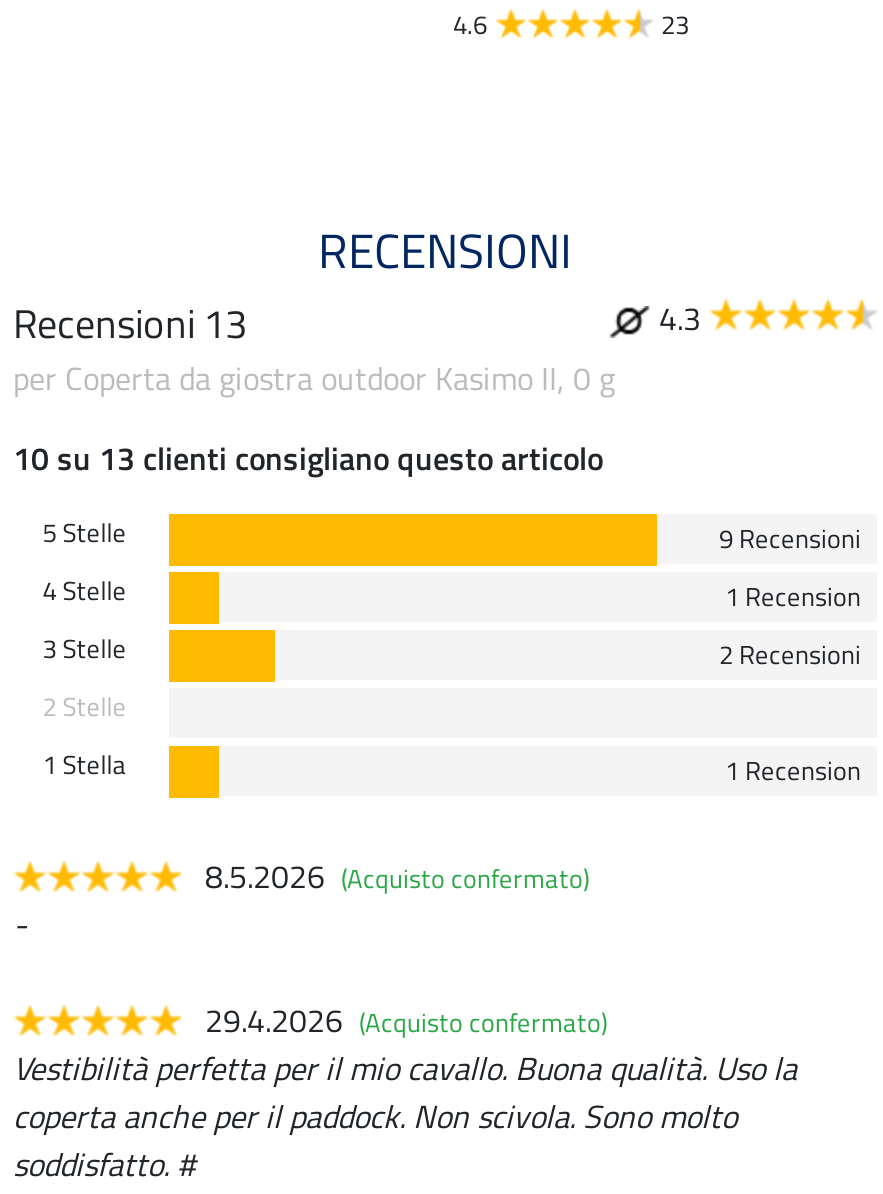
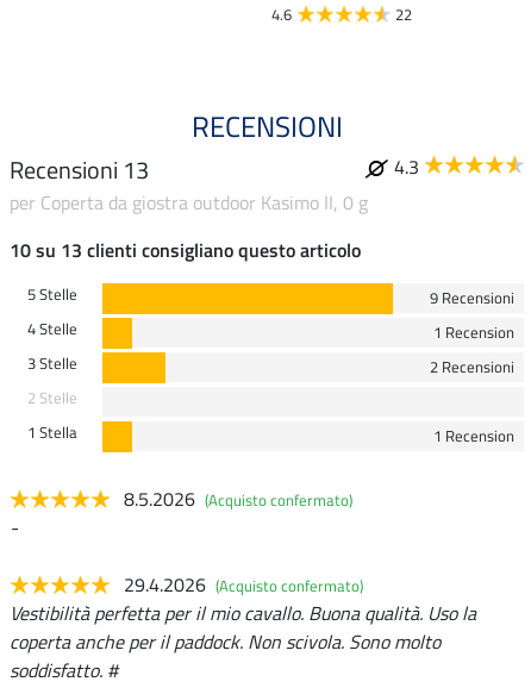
[661,4,689,44] 23 -> [395,2,412,26] 22

